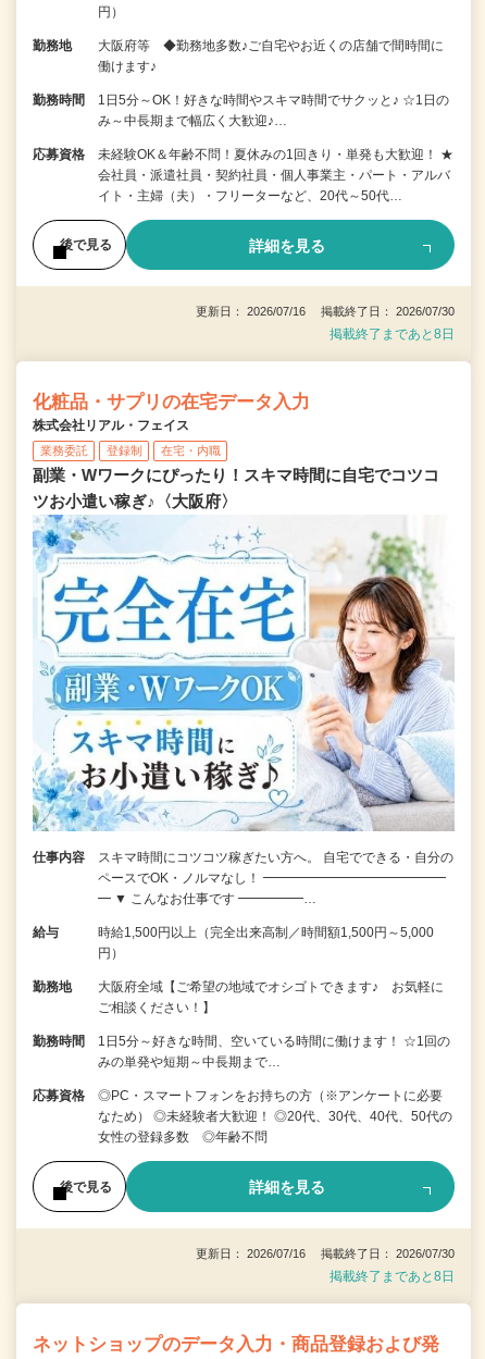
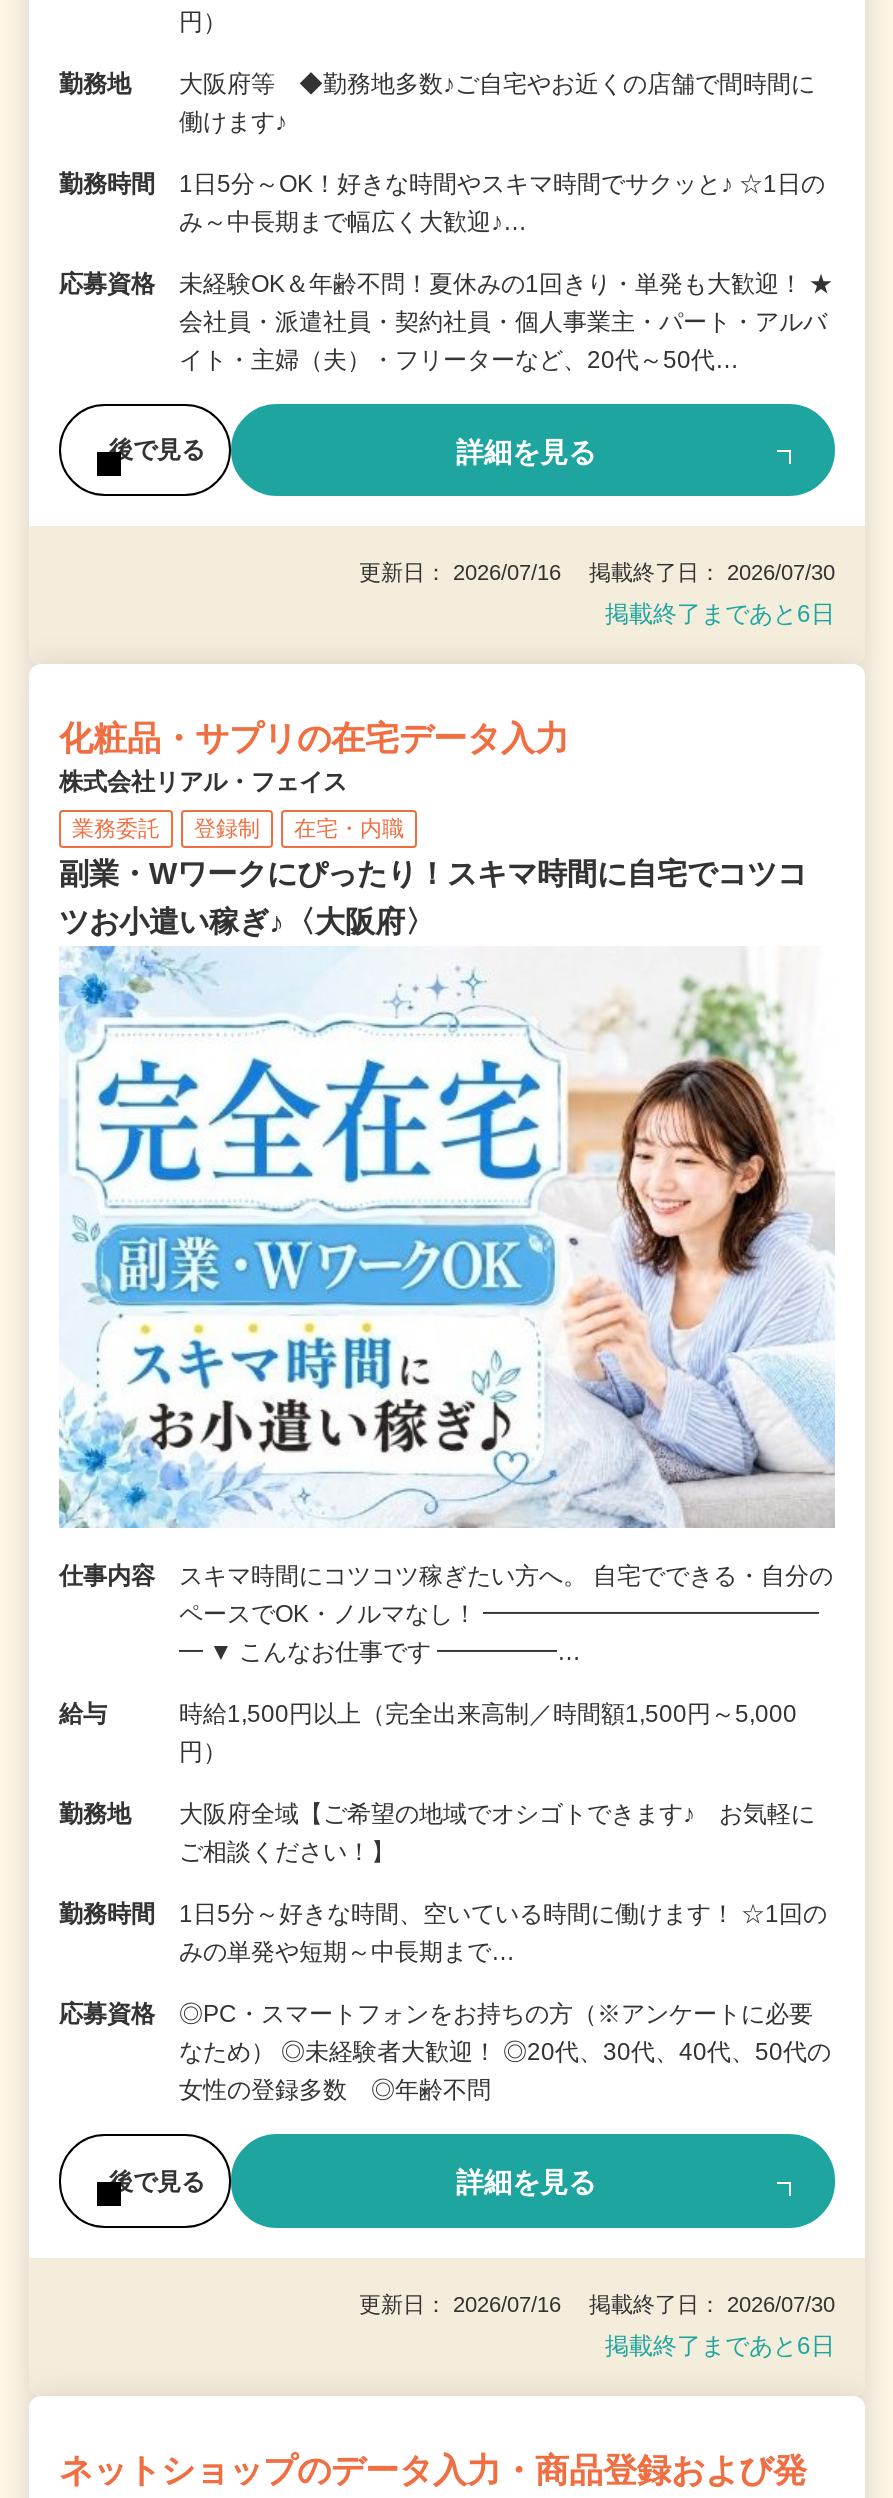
[329,327,455,342] 掲載終了まであと8日 -> [605,601,835,629] 掲載終了まであと6日
[329,1268,455,1284] 掲載終了まであと8日 -> [605,2332,835,2360] 掲載終了まであと6日

